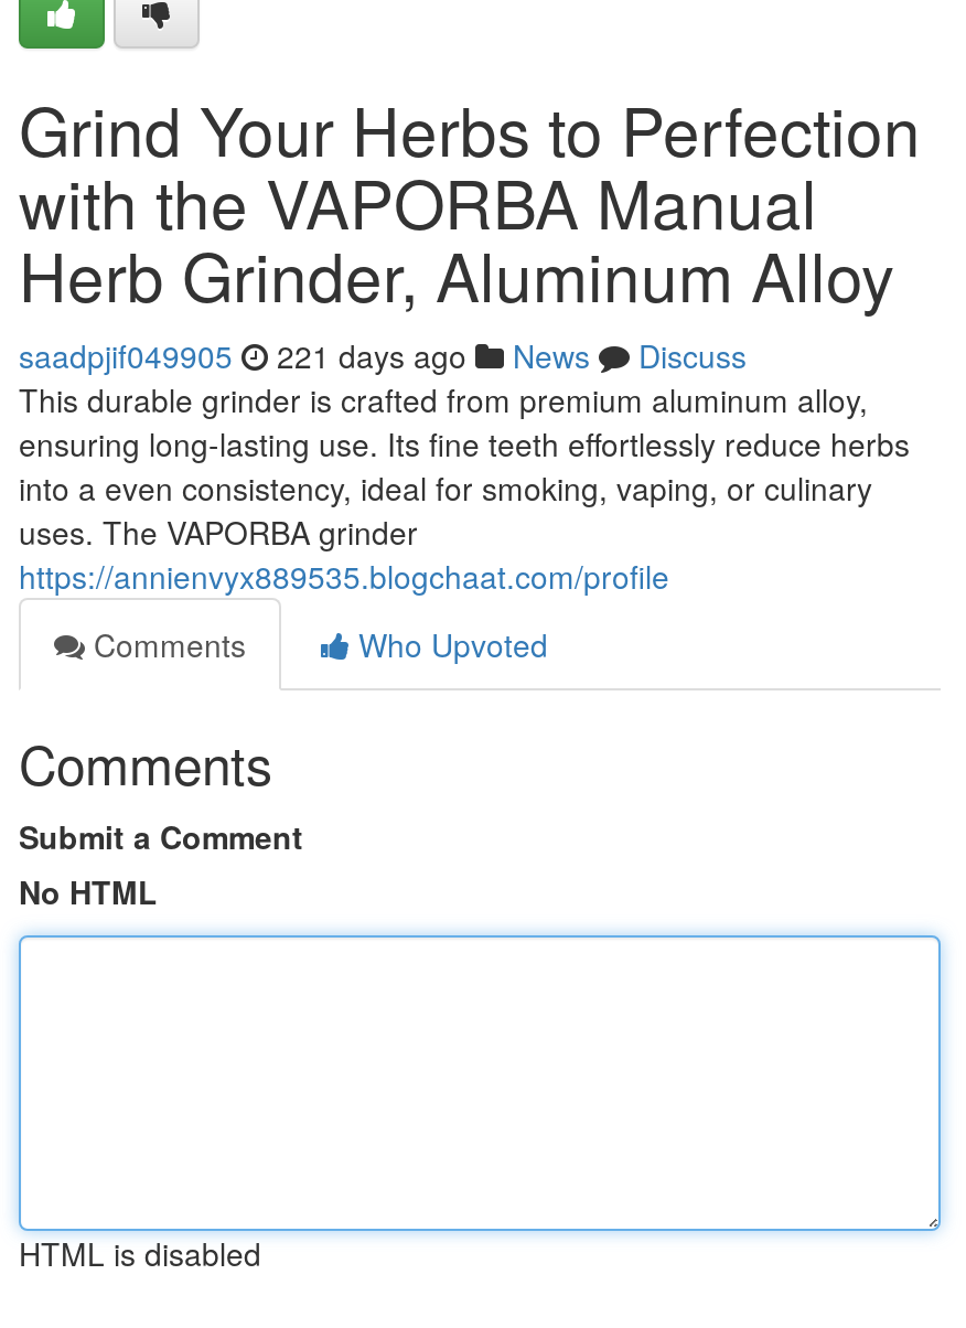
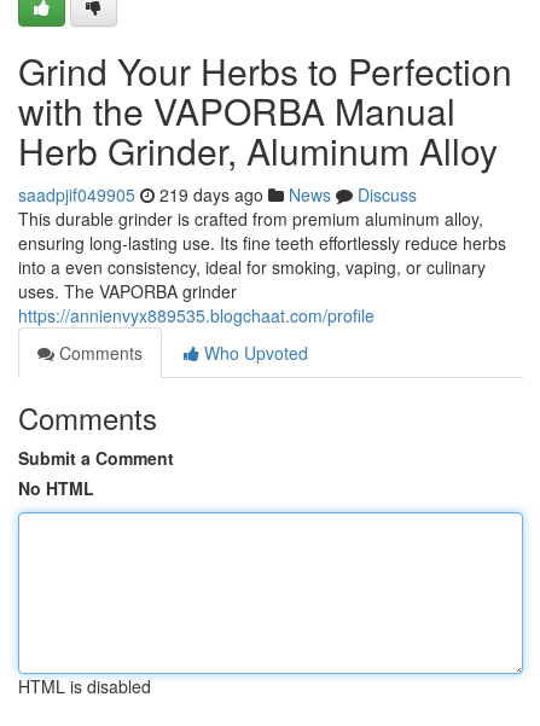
[19,333,747,377] saadpjif049905 221 days ago News Discuss -> [18,182,417,207] saadpjif049905 219 days ago News Discuss

